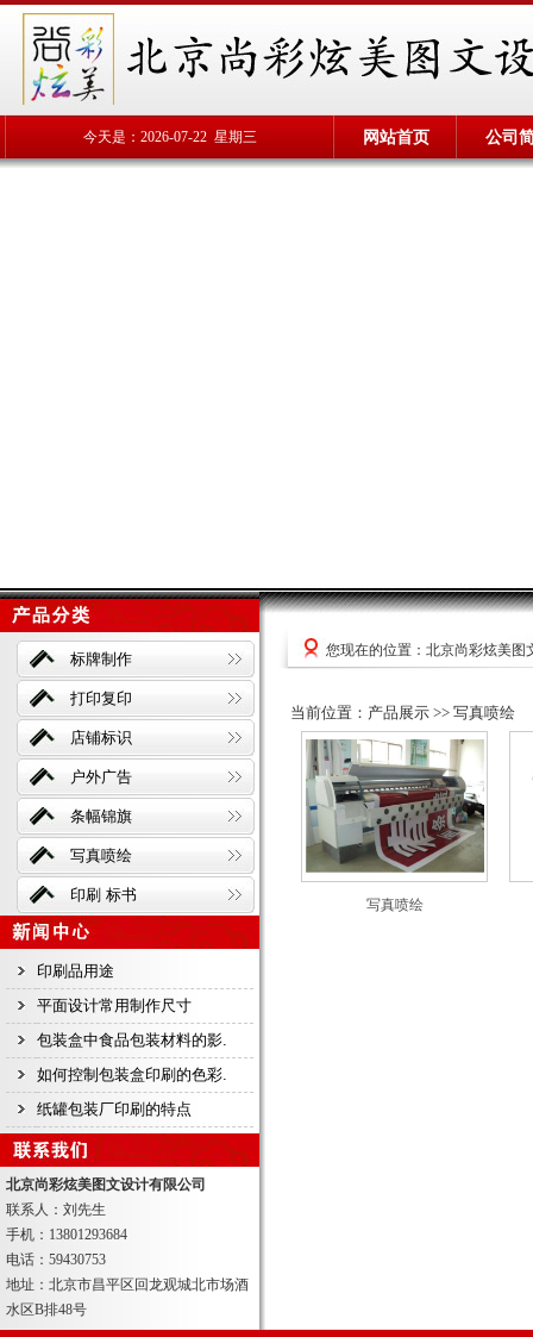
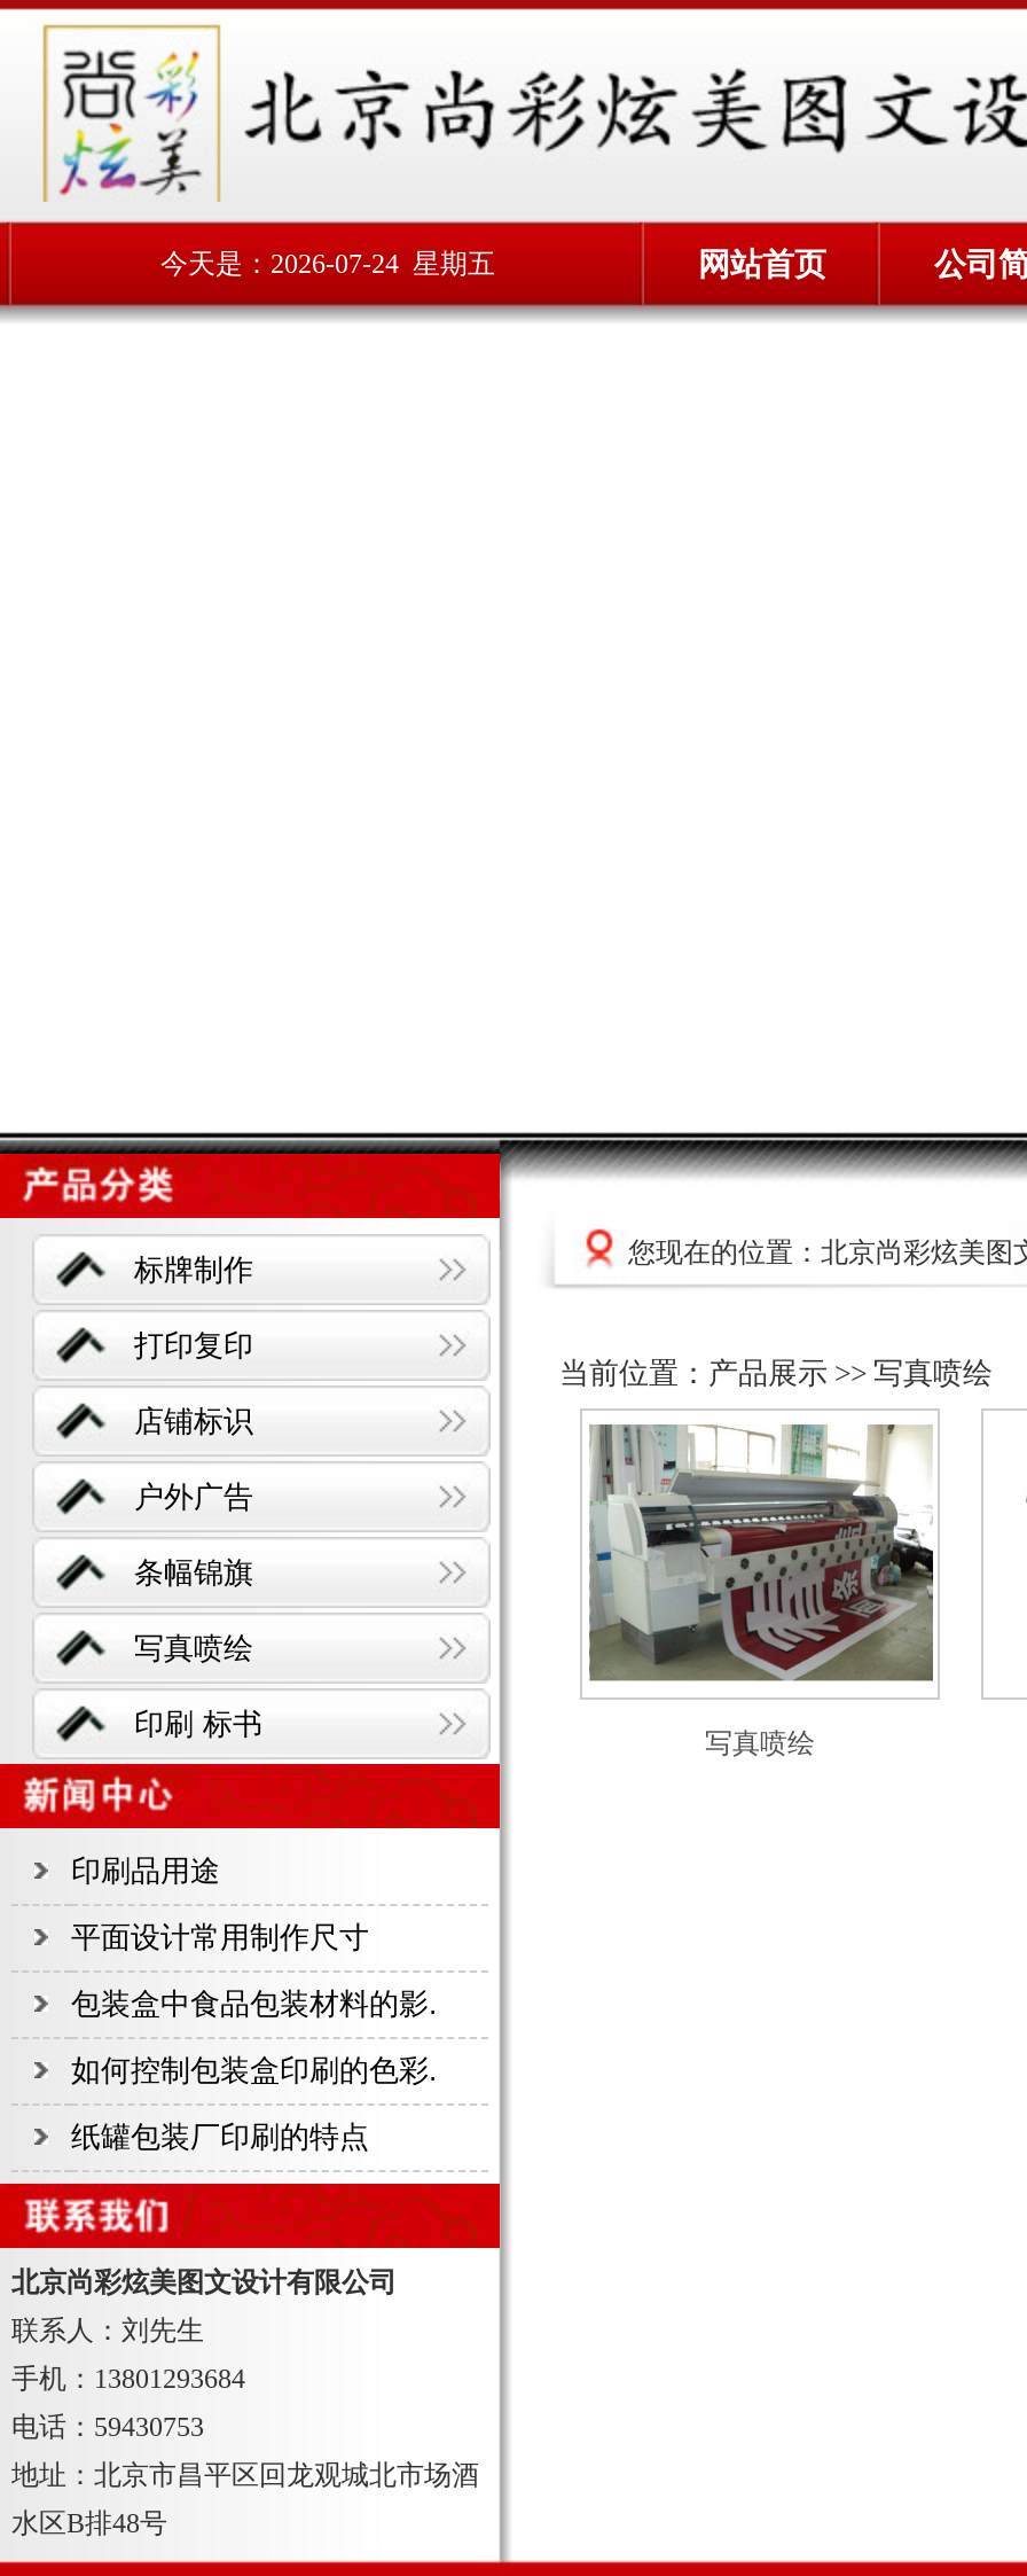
[83,129,257,145] 今天是：2026-07-22 星期三 -> [160,248,495,280] 今天是：2026-07-24 星期五

